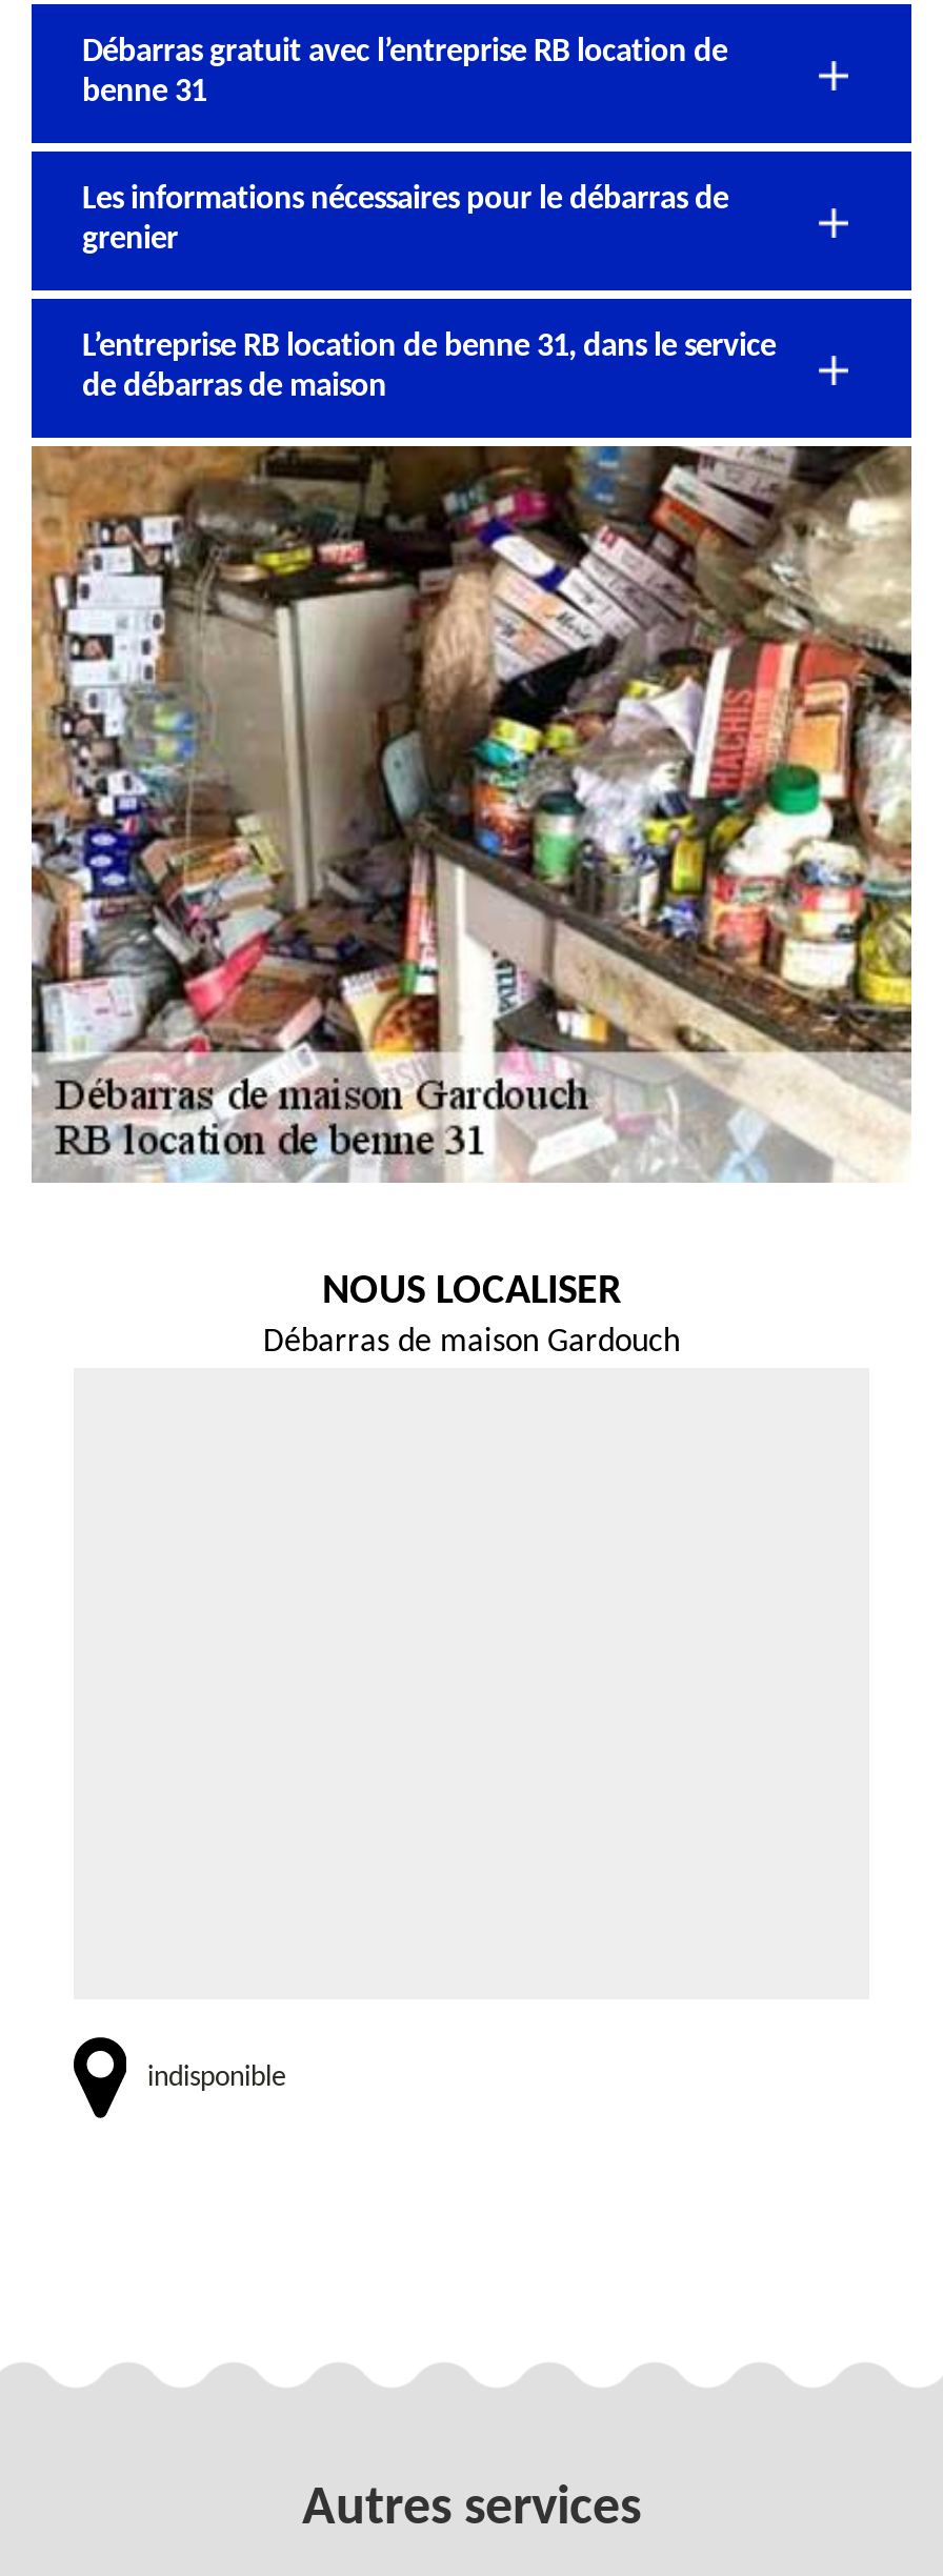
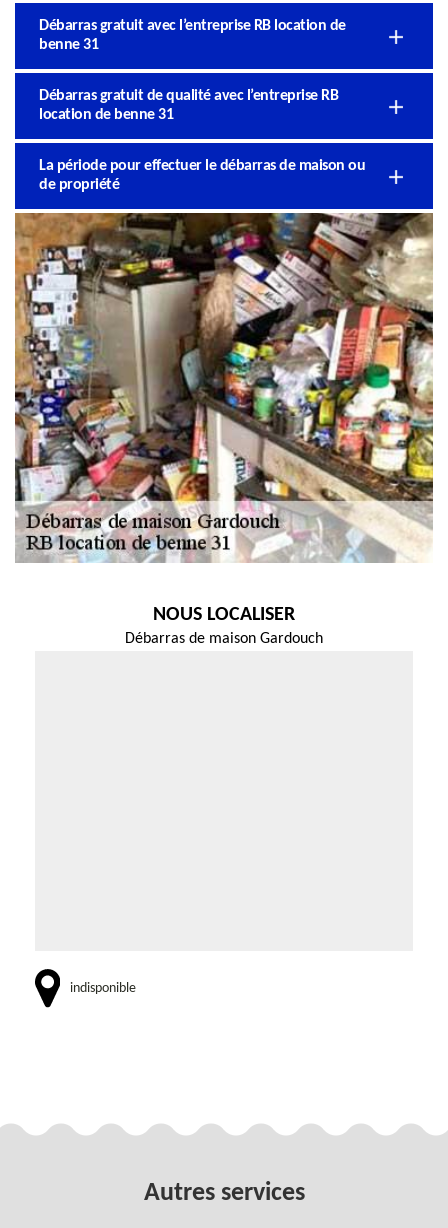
[82,184,728,257] Les informations nécessaires pour le débarras de | grenier -> [39,88,338,123] Débarras gratuit de qualité avec l’entreprise RB | location de benne 31
[82,331,776,405] L’entreprise RB location de benne 31, dans le service | de débarras de maison -> [39,158,365,193] La période pour effectuer le débarras de maison ou | de propriété

